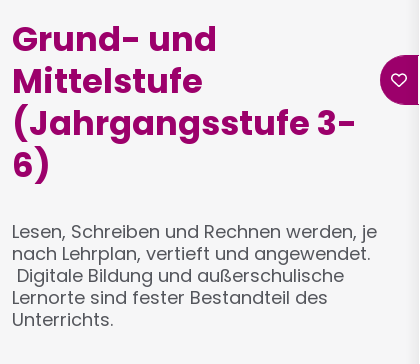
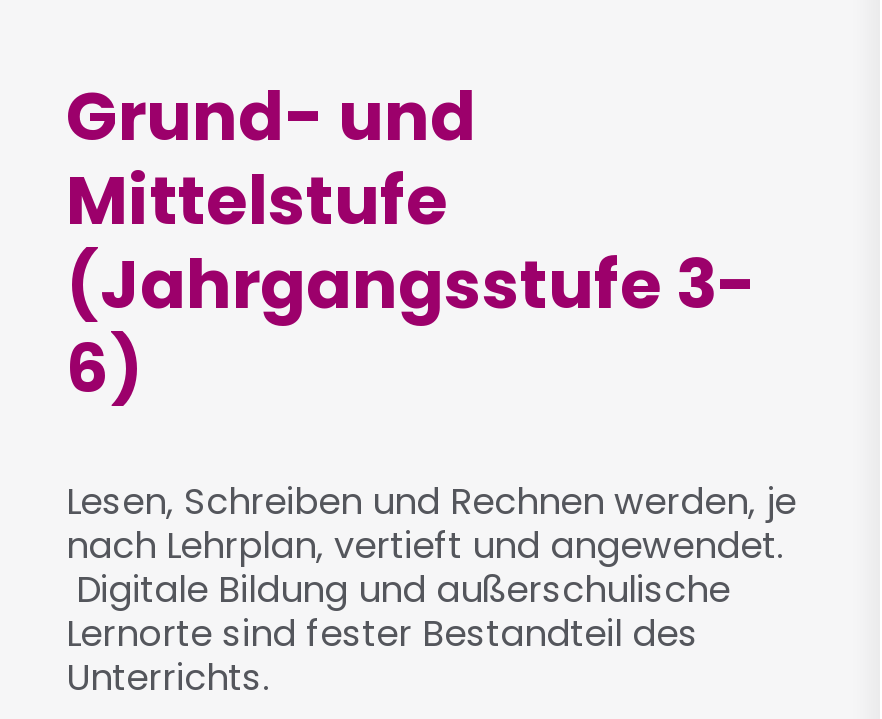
[379,54,417,106] [image] -> none

